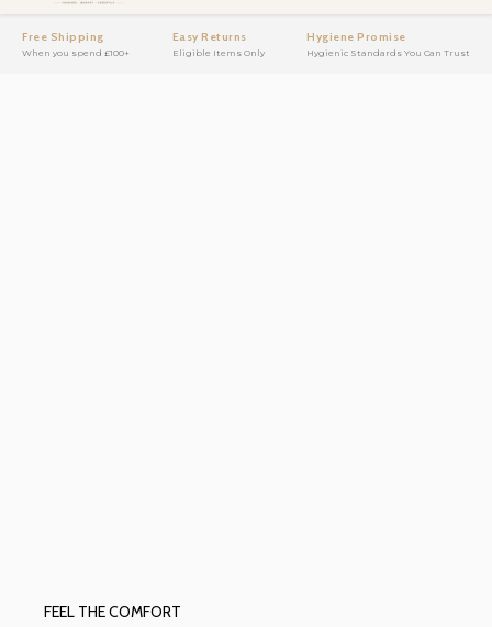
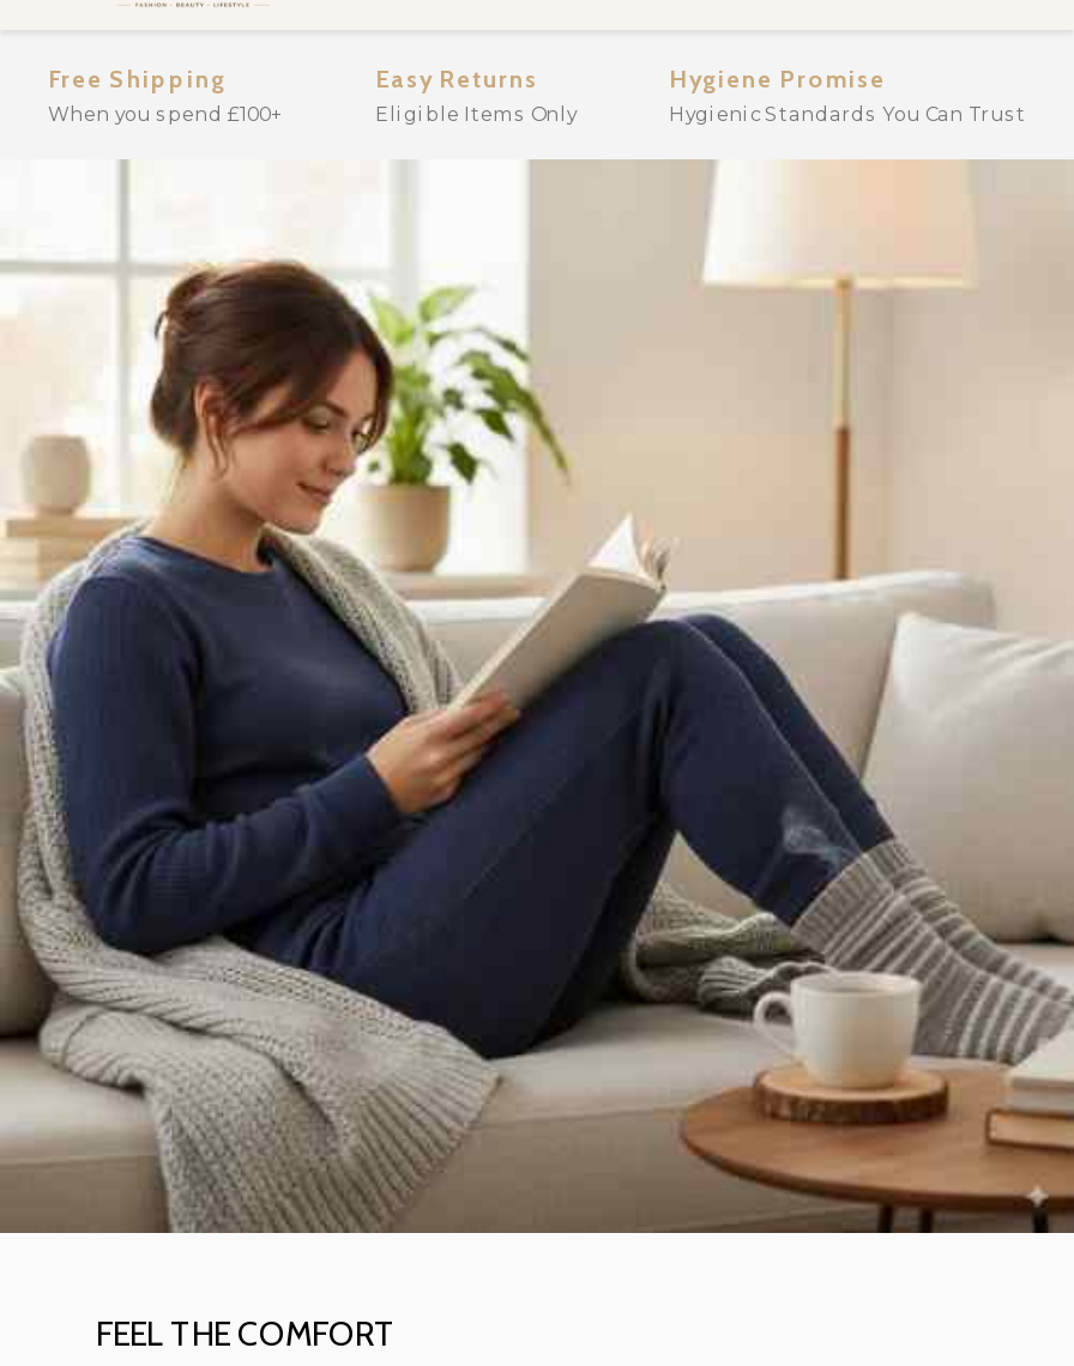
none -> [7,159,1067,1235] [image]

